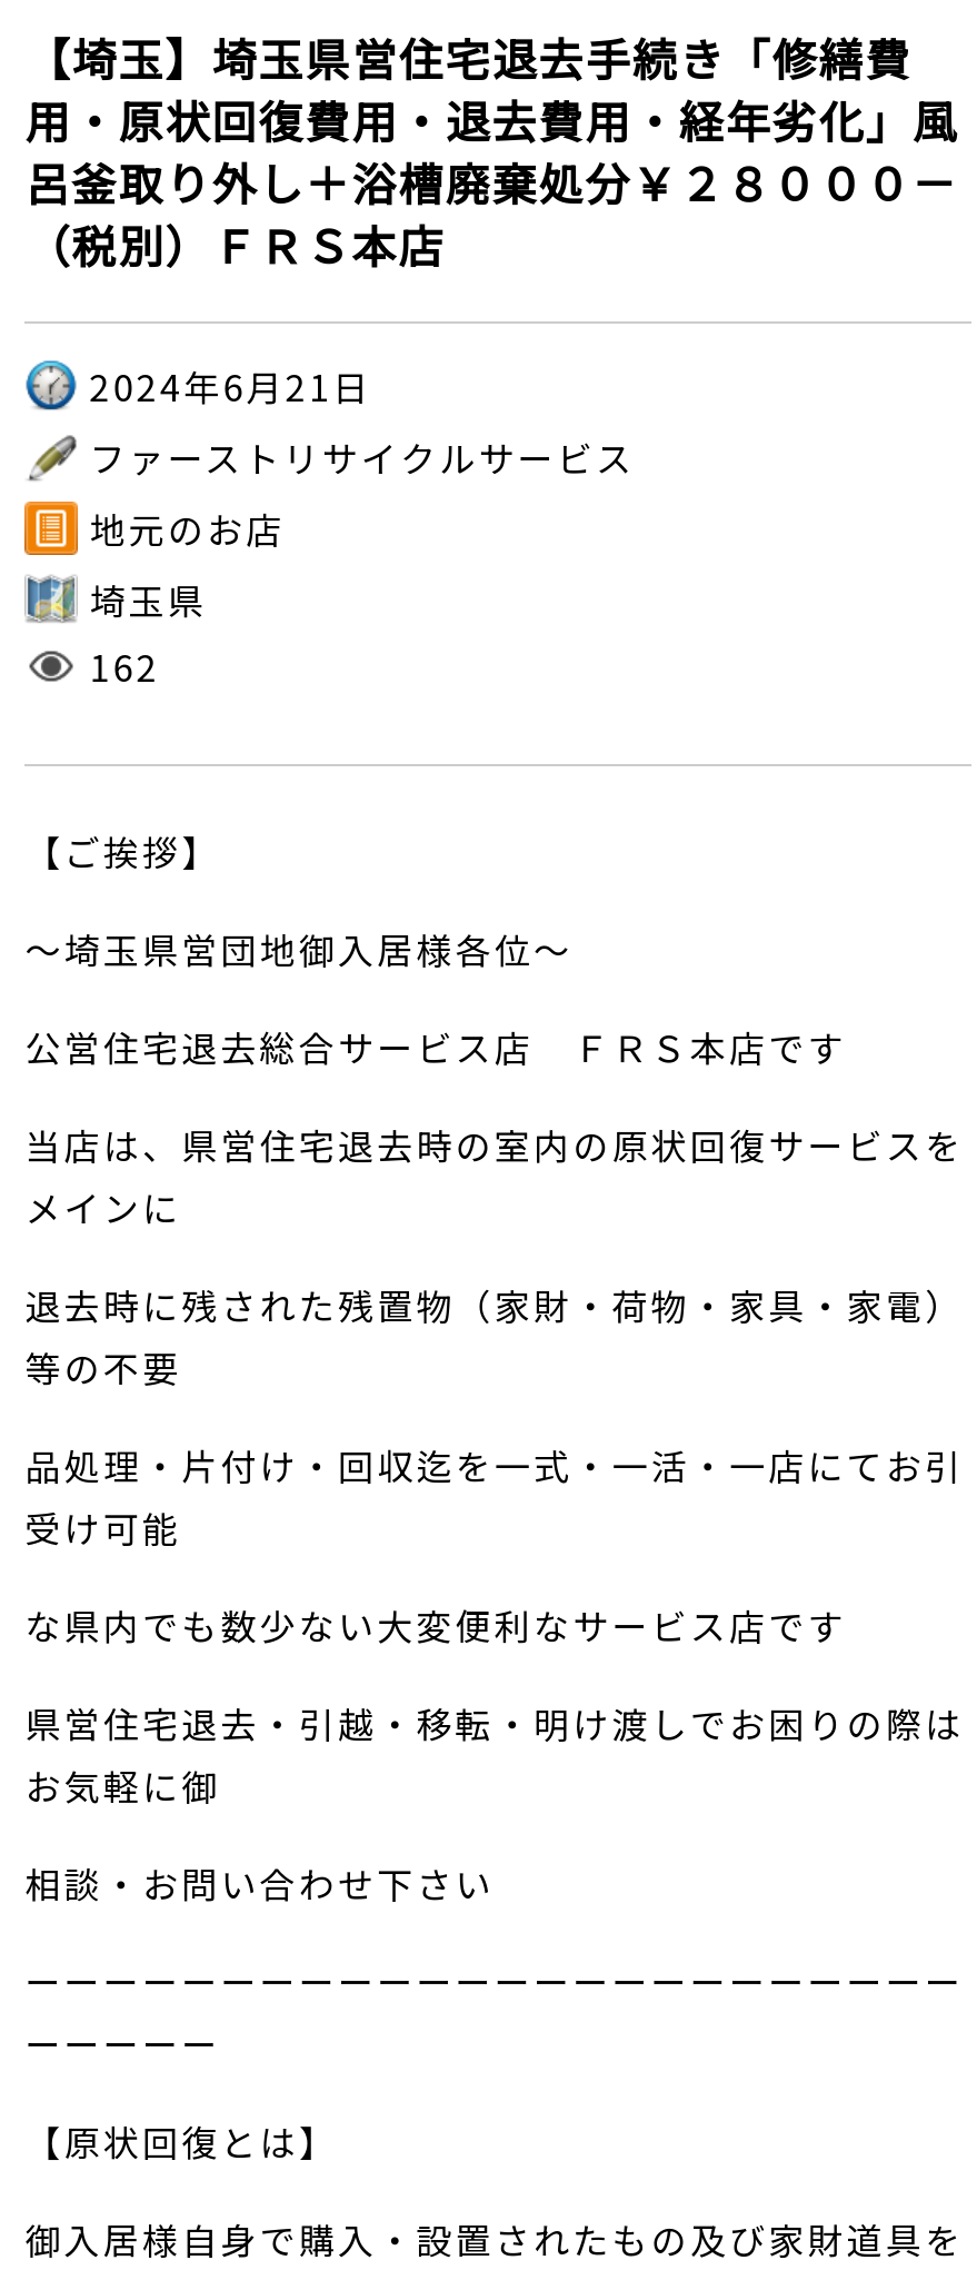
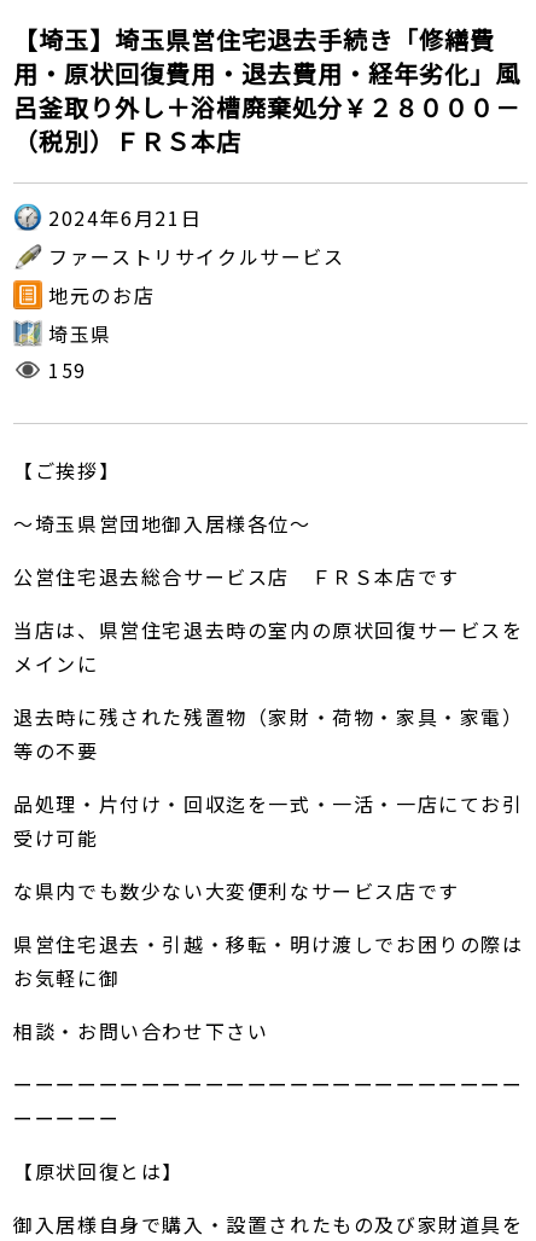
[89,640,160,694] 162 -> [49,356,87,385] 159

